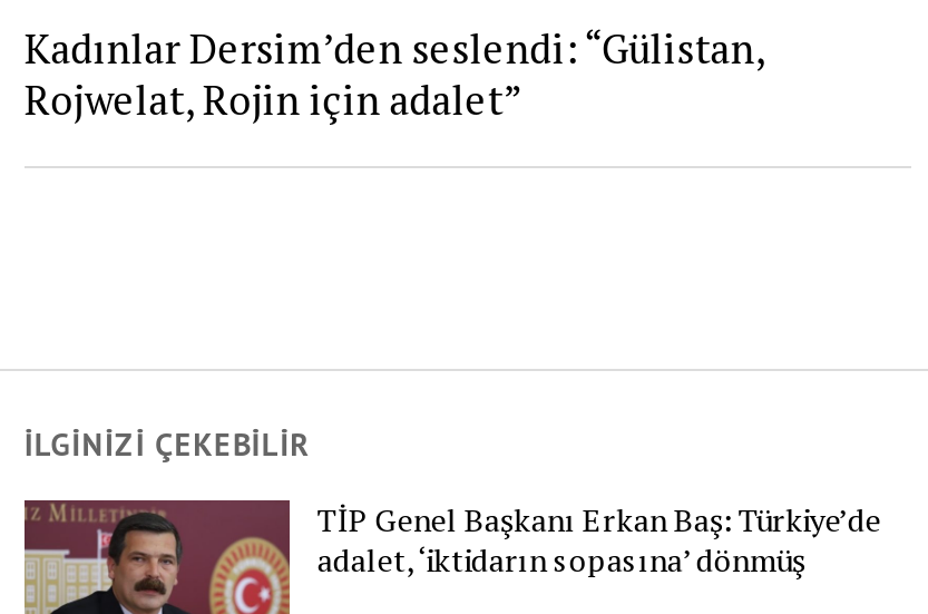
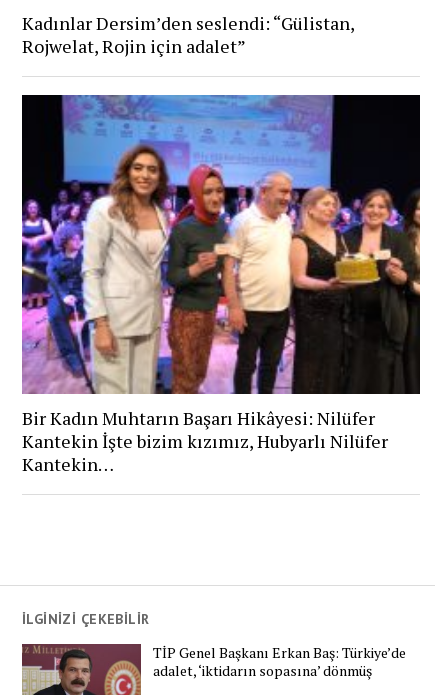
none -> [21,94,421,476] [image] | Bir Kadın Muhtarın Başarı Hikâyesi: Nilüfer | Kantekin İşte bizim kızımız, Hubyarlı Nilüfer | Kantekin…

